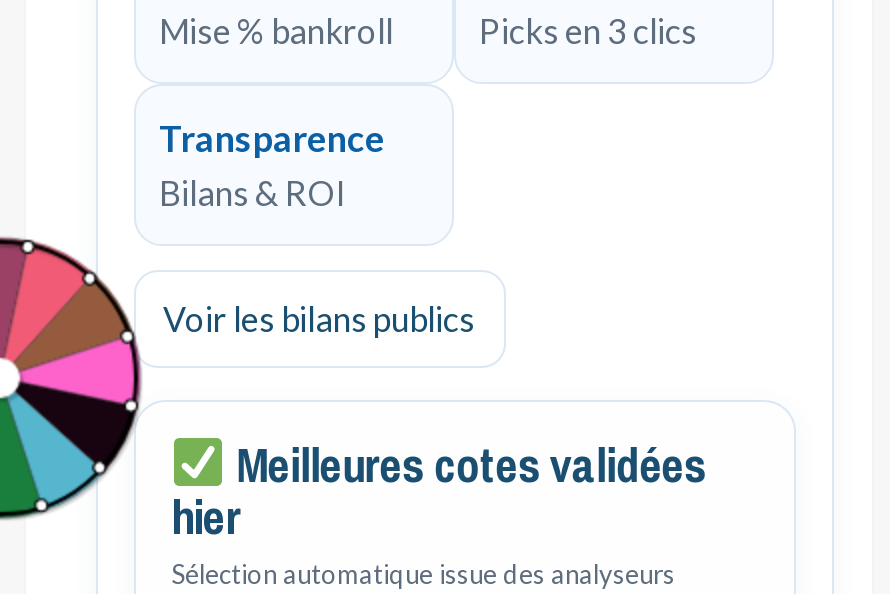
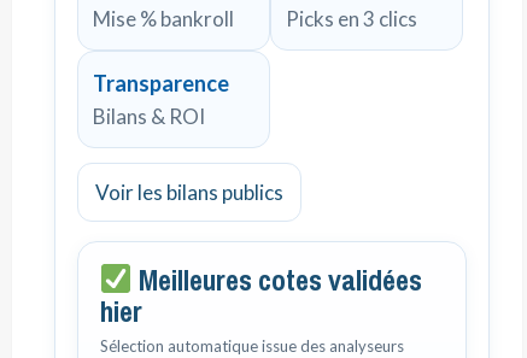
[6,236,144,522] [image] -> none

